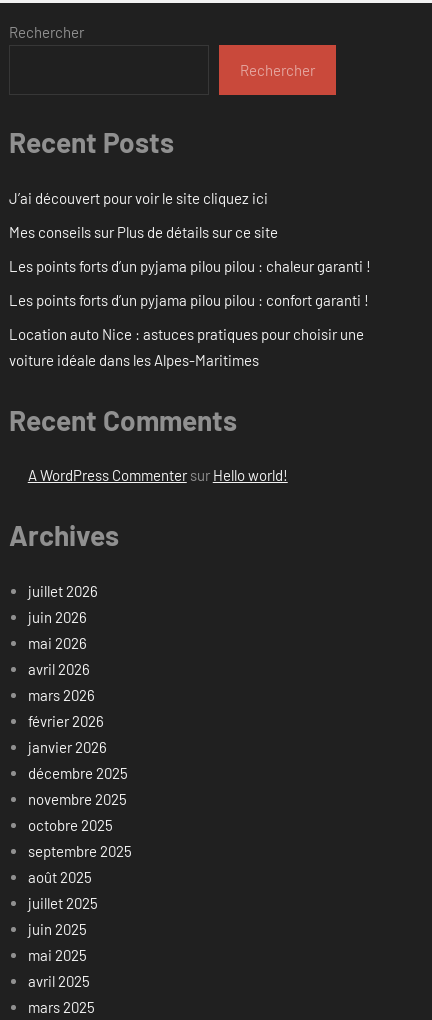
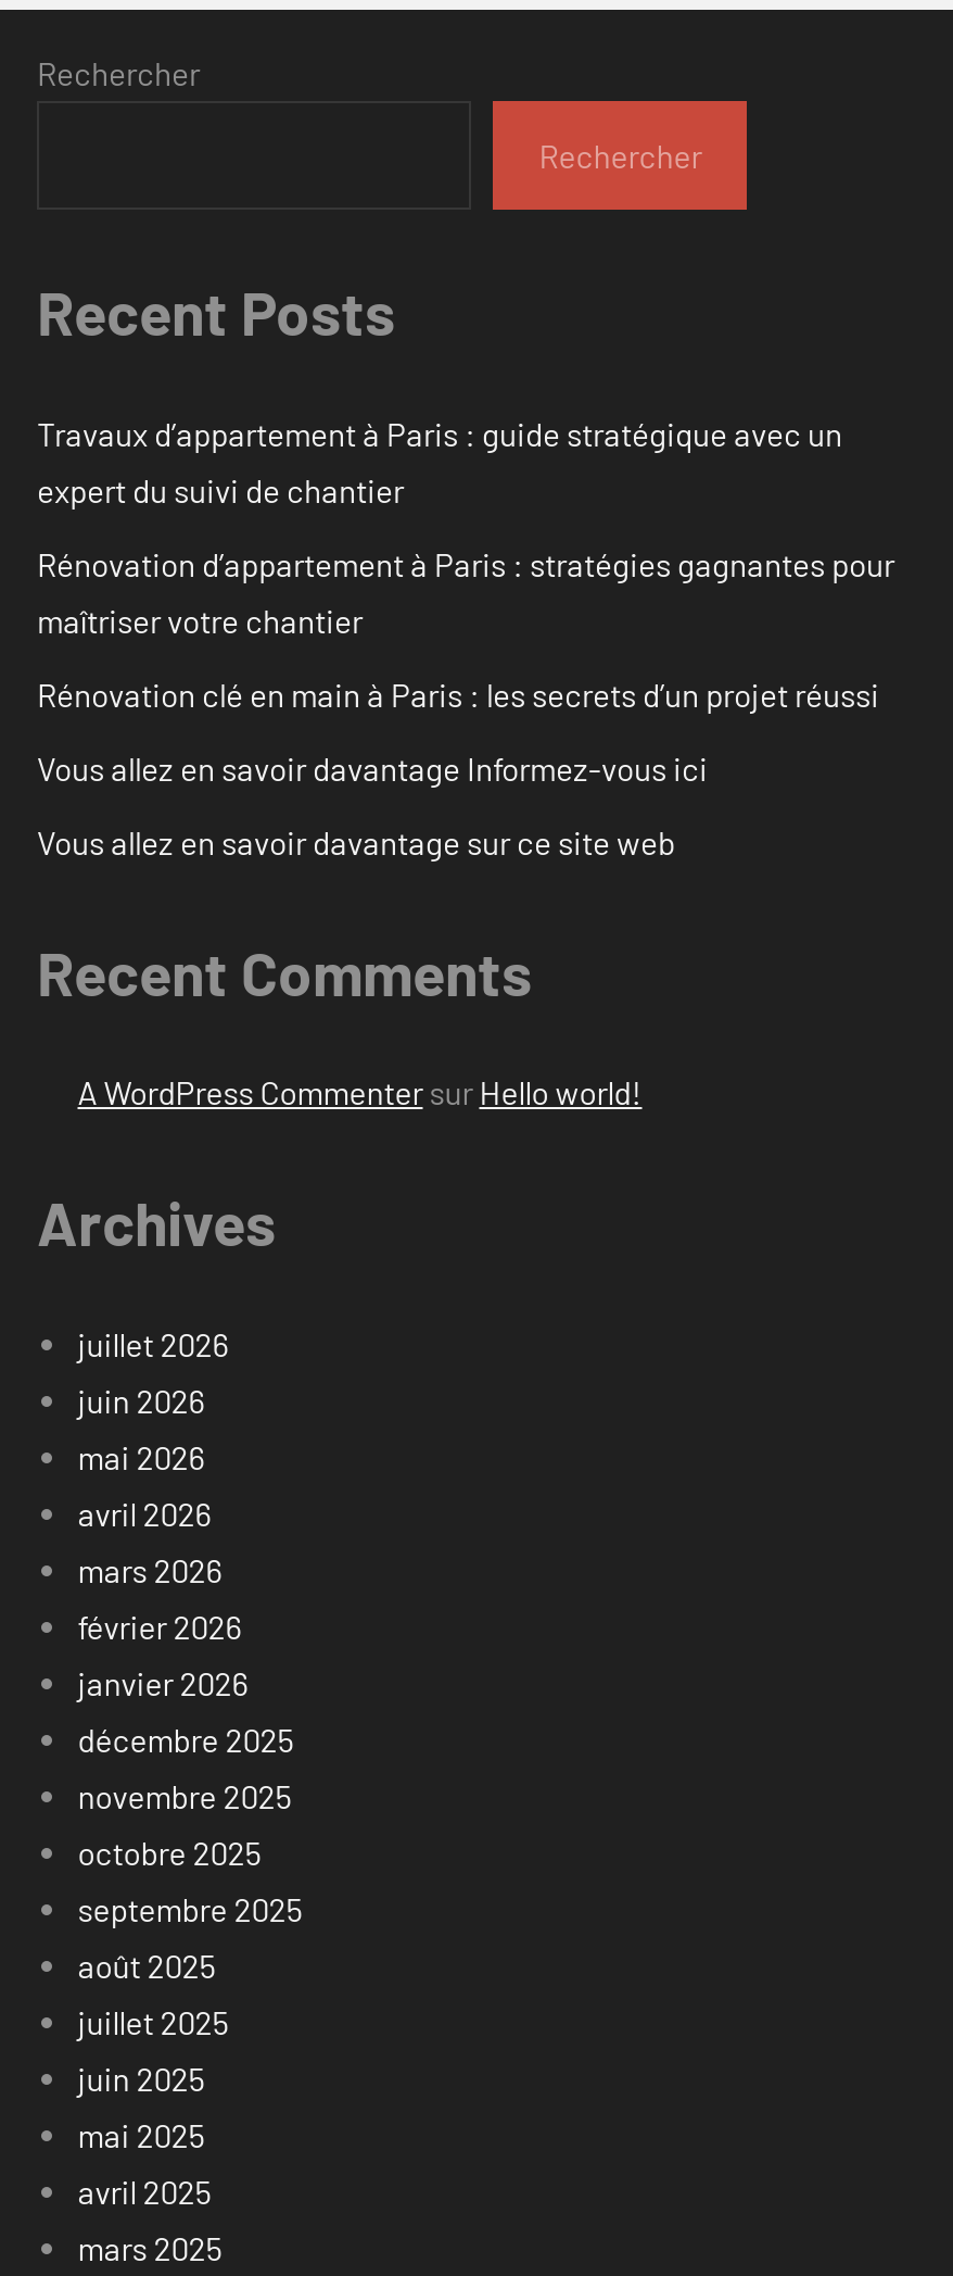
[9,189,268,207] J’ai découvert pour voir le site cliquez ici -> [37,413,842,509] Travaux d’appartement à Paris : guide stratégique avec un | expert du suivi de chantier
[9,223,278,241] Mes conseils sur Plus de détails sur ce site -> [37,544,894,639] Rénovation d’appartement à Paris : stratégies gagnantes pour | maîtriser votre chantier
[9,257,371,275] Les points forts d’un pyjama pilou pilou : chaleur garanti ! -> [37,674,879,713] Rénovation clé en main à Paris : les secrets d’un projet réussi
[9,291,369,309] Les points forts d’un pyjama pilou pilou : confort garanti ! -> [37,748,708,787] Vous allez en savoir davantage Informez-vous ici
[9,325,364,369] Location auto Nice : astuces pratiques pour choisir une | voiture idéale dans les Alpes-Maritimes -> [37,822,675,861] Vous allez en savoir davantage sur ce site web

